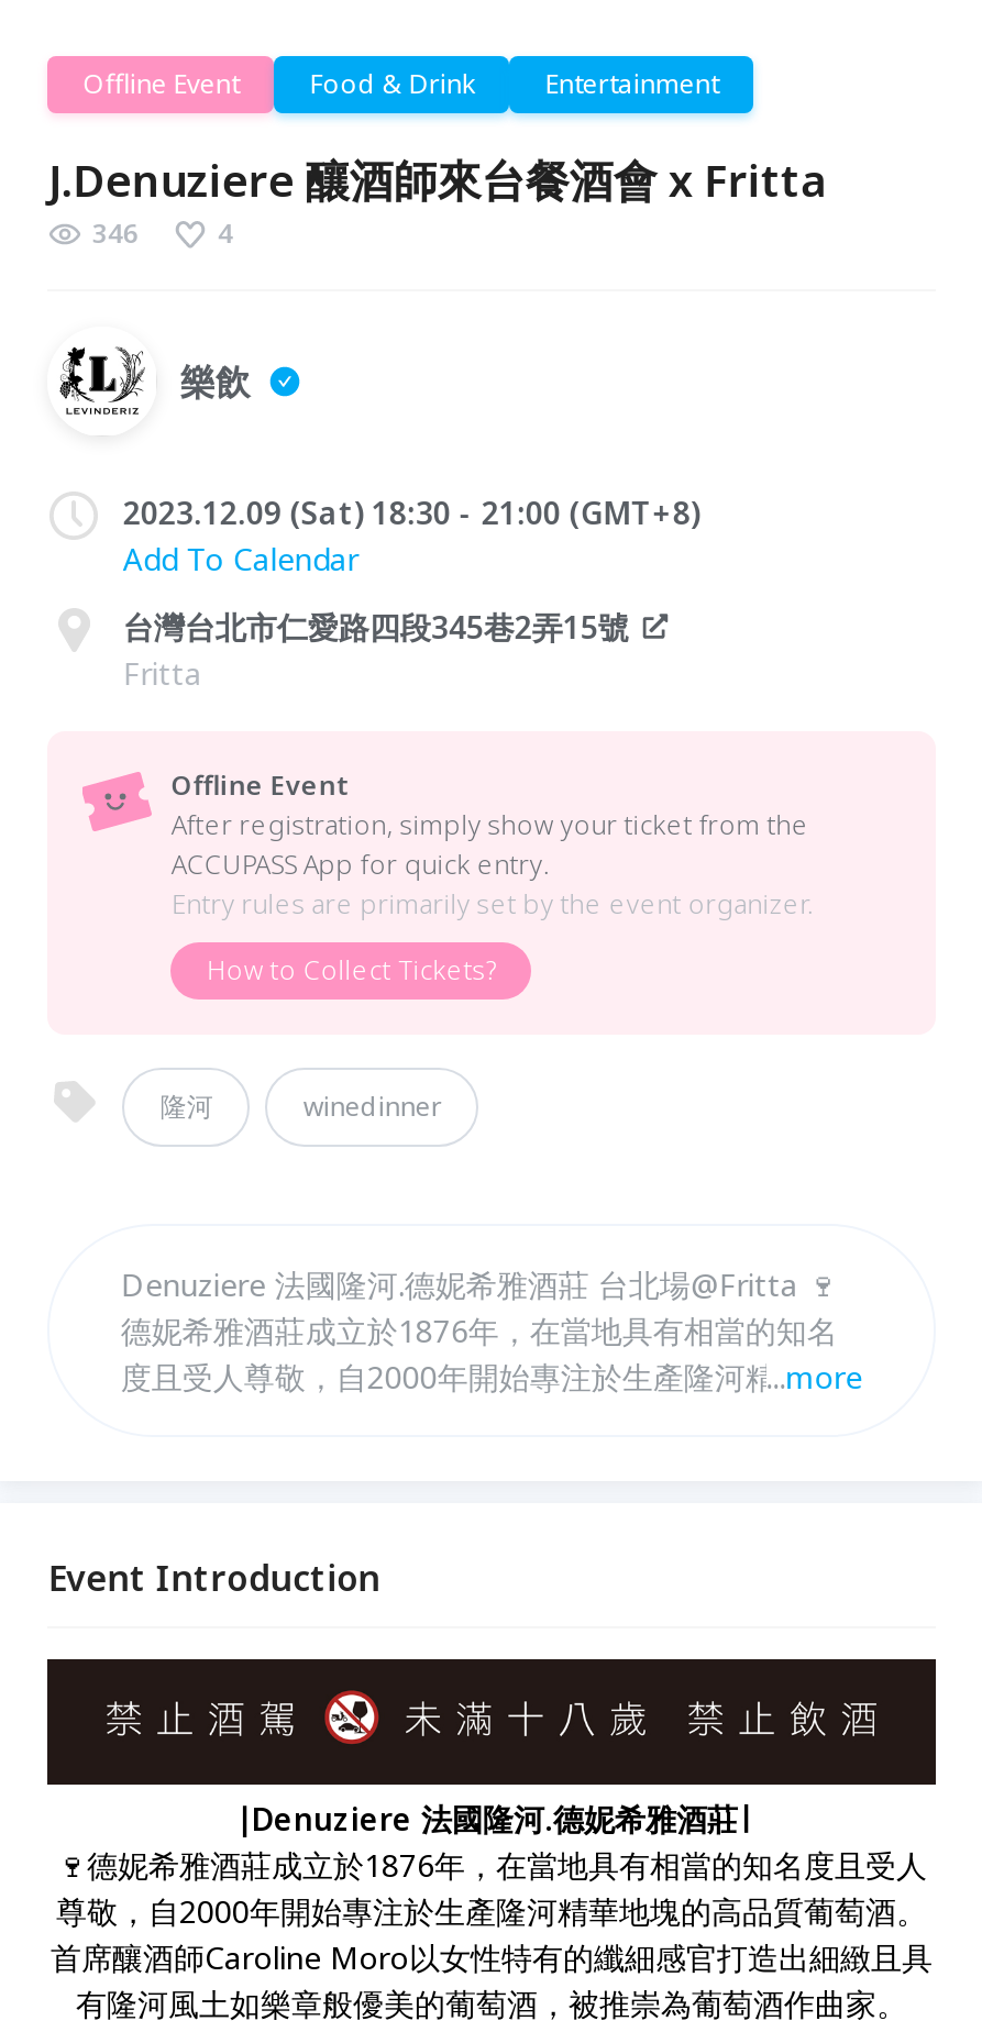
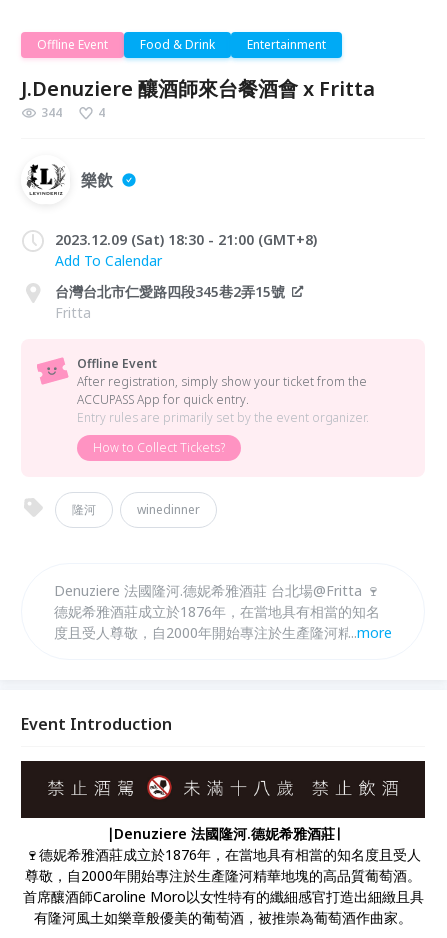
[92,214,138,252] 346 -> [41,104,62,121] 344

